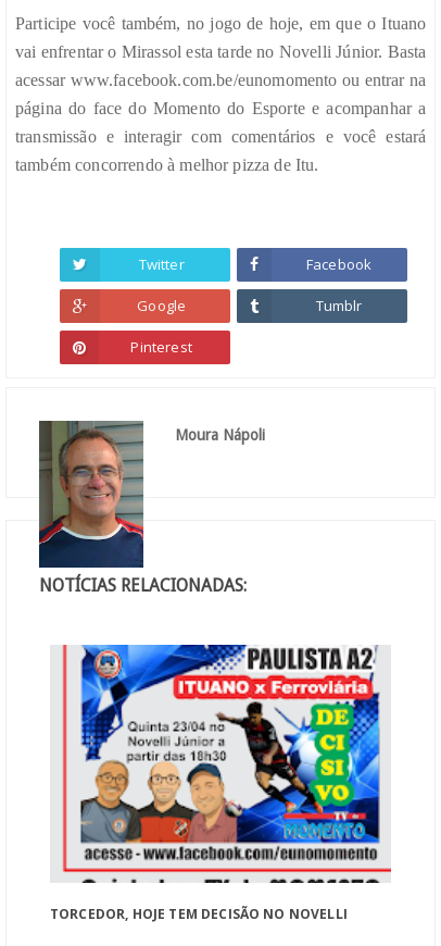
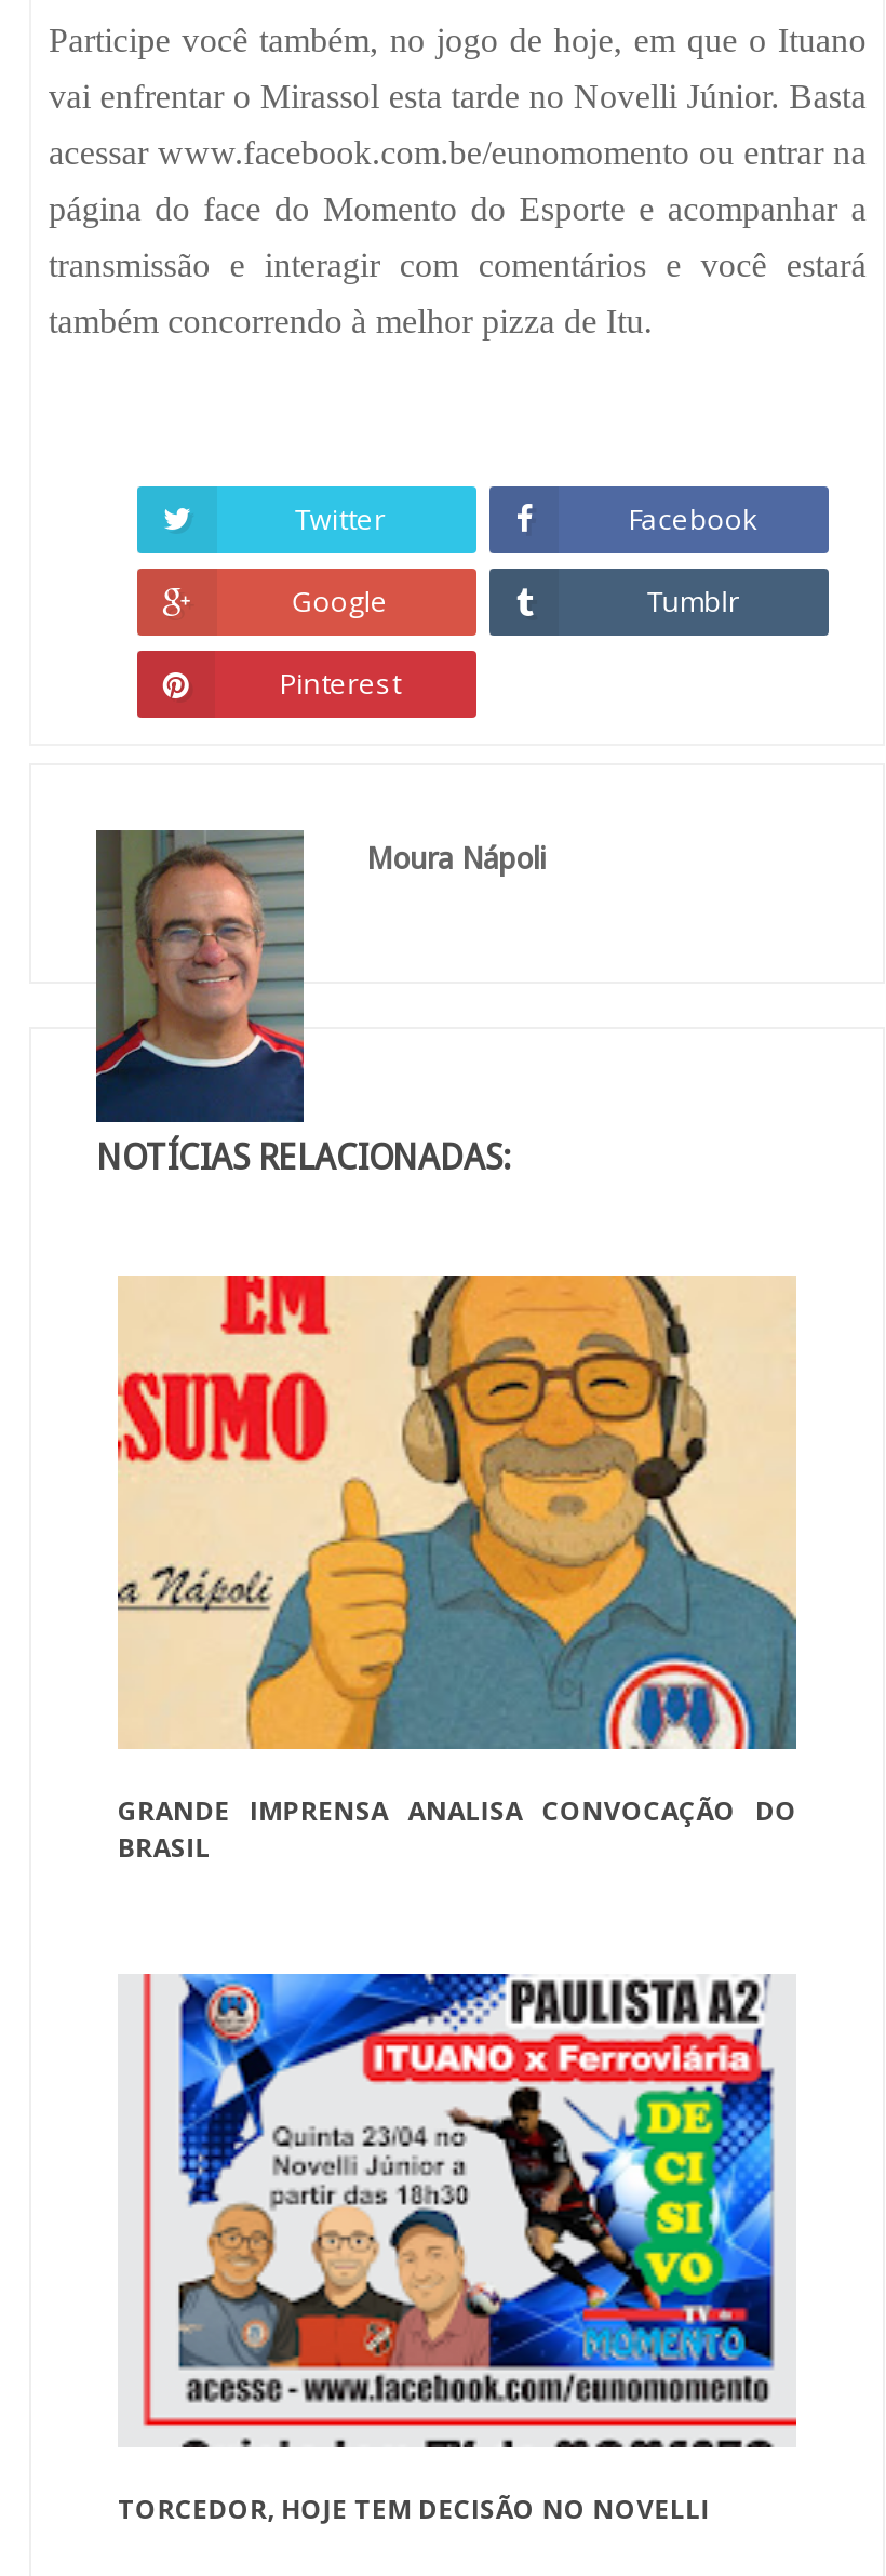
none -> [116,1273,798,1866] [image] | GRANDE IMPRENSA ANALISA CONVOCAÇÃO DO | BRASIL

